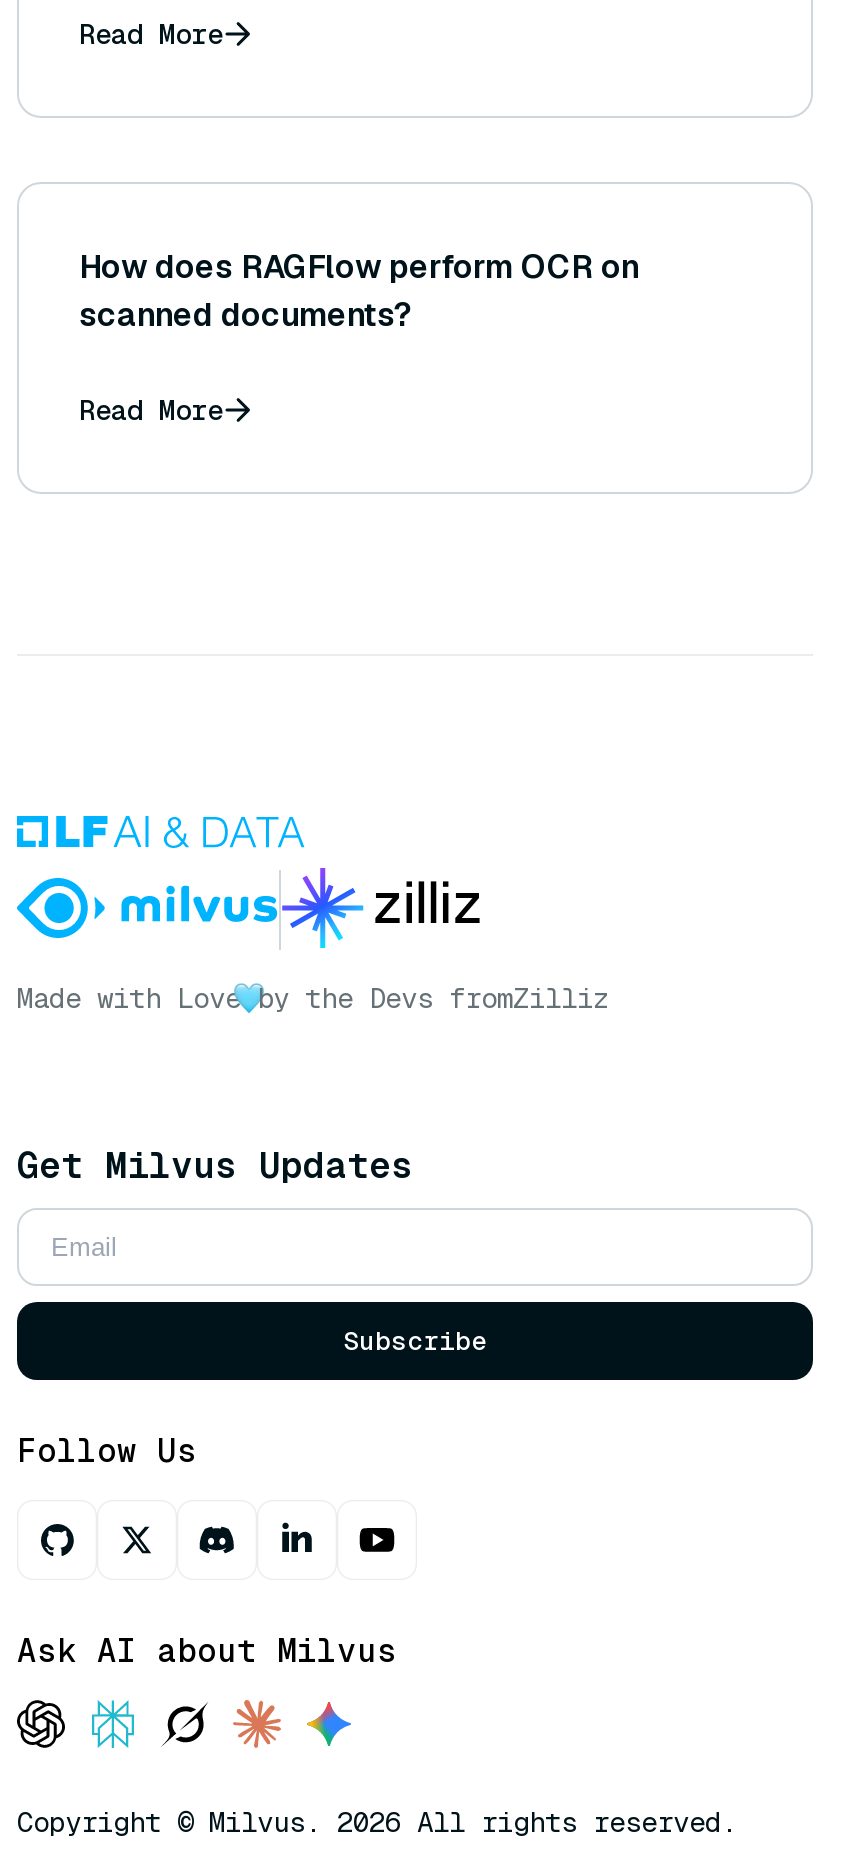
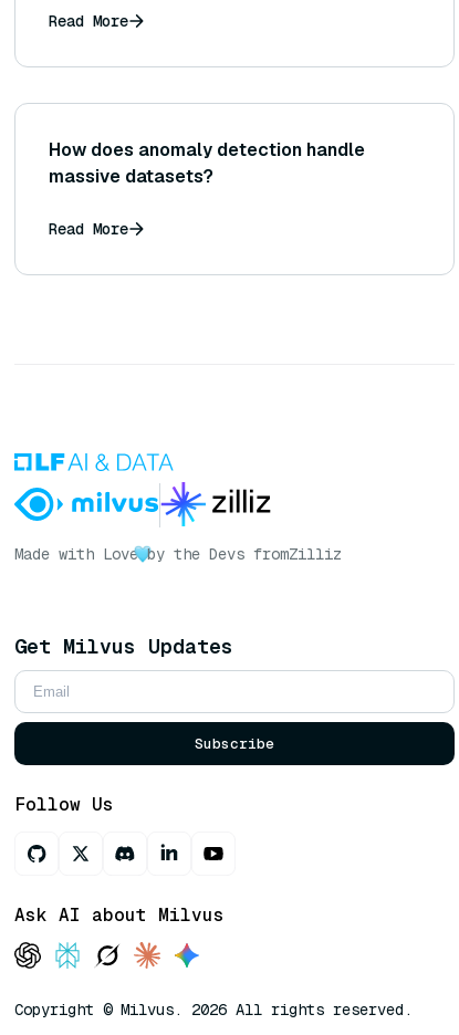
[79,246,639,336] How does RAGFlow perform OCR on | scanned documents? -> [49,138,365,188] How does anomaly detection handle | massive datasets?

